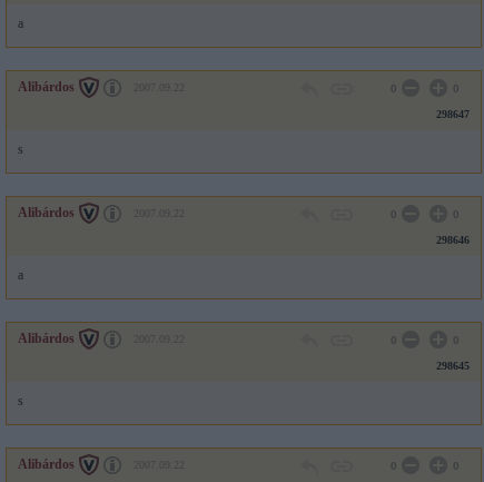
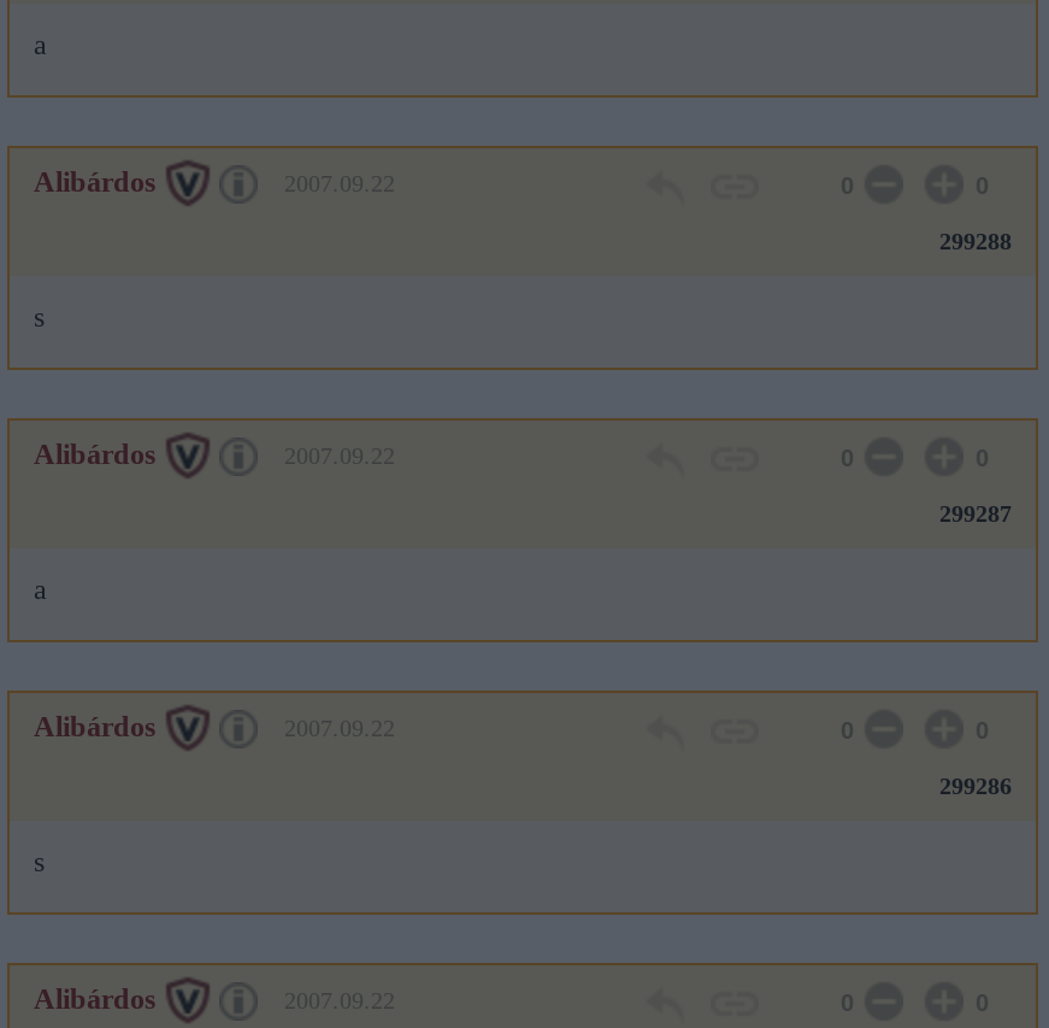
[436,108,470,120] 298647 -> [939,228,1012,254] 299288
[436,234,470,246] 298646 -> [939,500,1012,527] 299287
[436,360,470,372] 298645 -> [939,773,1012,799] 299286

